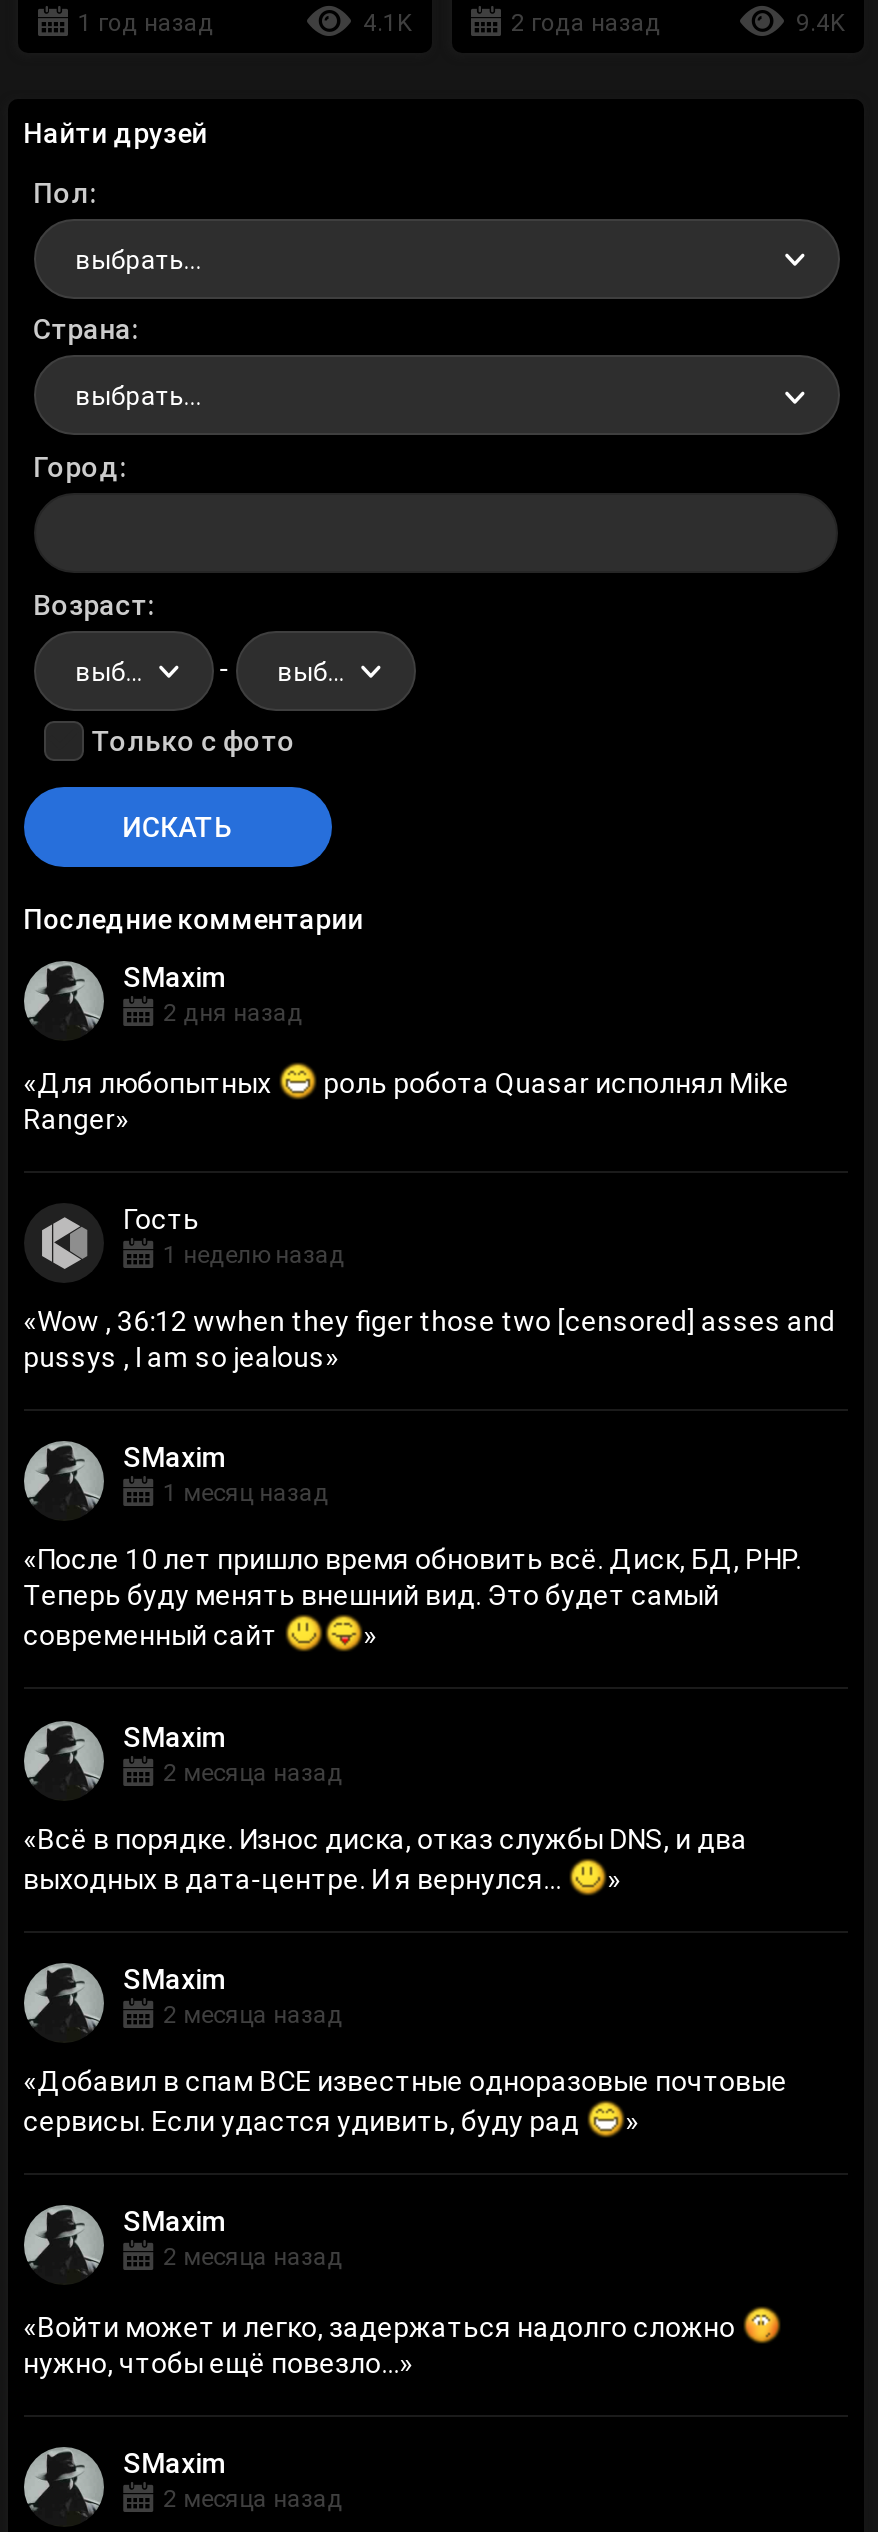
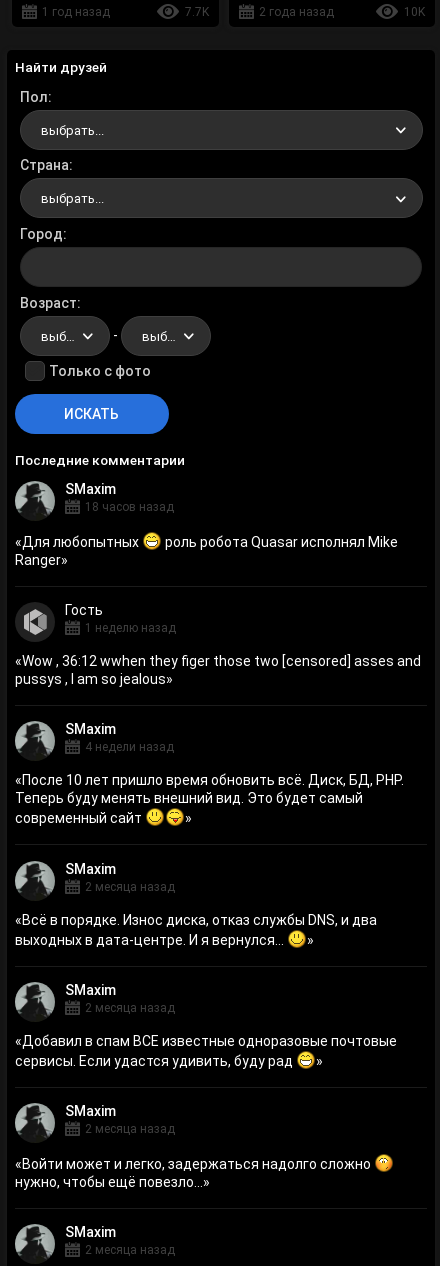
[363,9,411,37] 4.1K -> [184,5,208,19] 7.7K
[796,9,844,37] 9.4K -> [404,5,425,19] 10K
[163,999,303,1027] 2 дня назад -> [85,500,174,514] 18 часов назад
[163,1480,329,1508] 1 месяц назад -> [85,740,174,754] 4 недели назад

